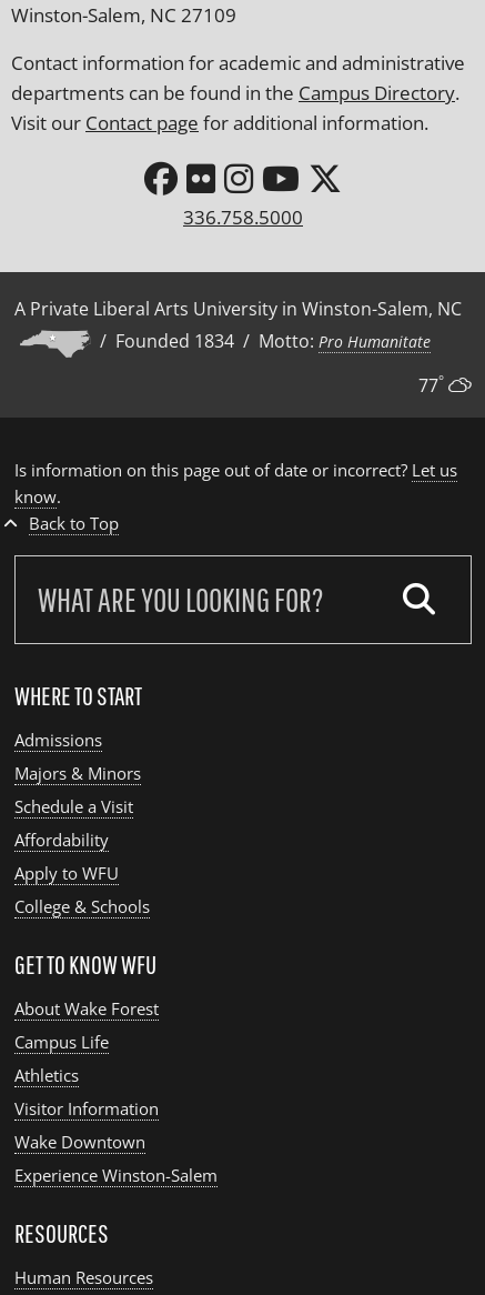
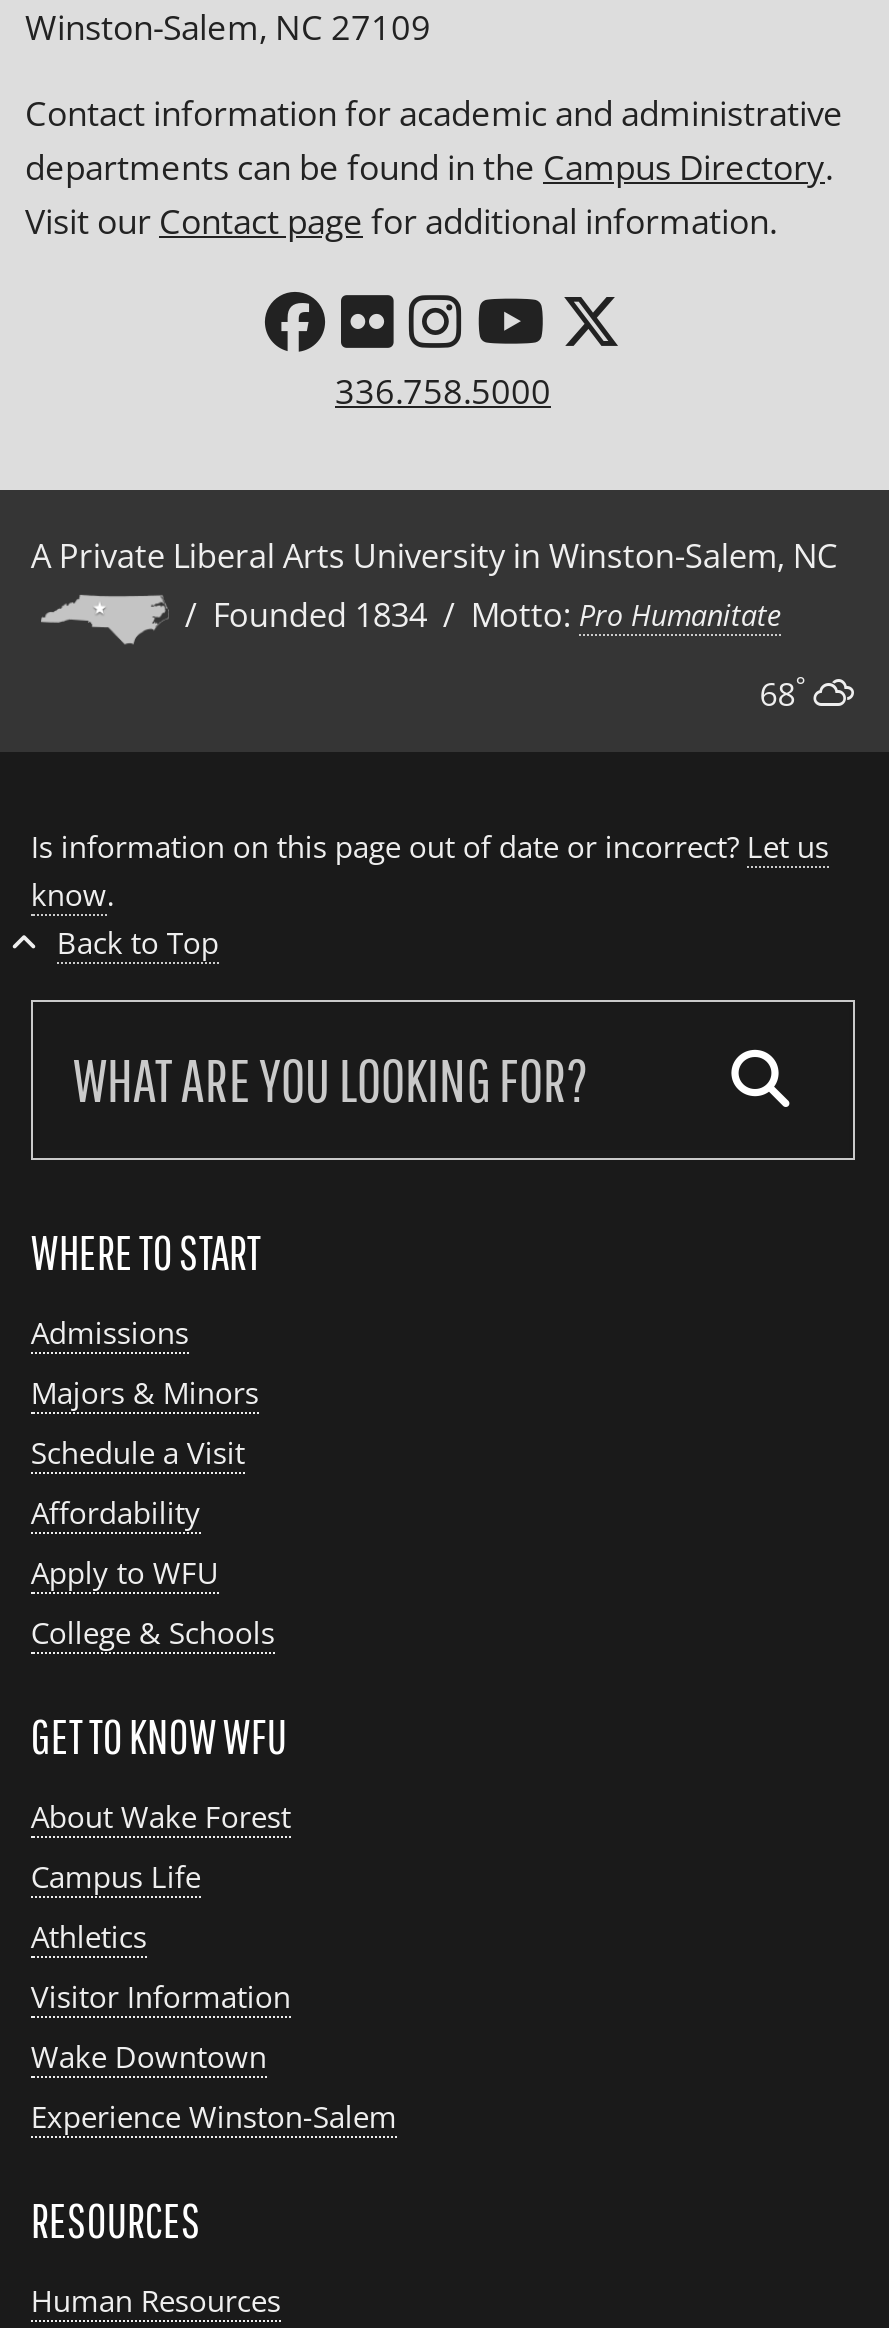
[419,371,444,397] 77° -> [759,667,805,715] 68°

